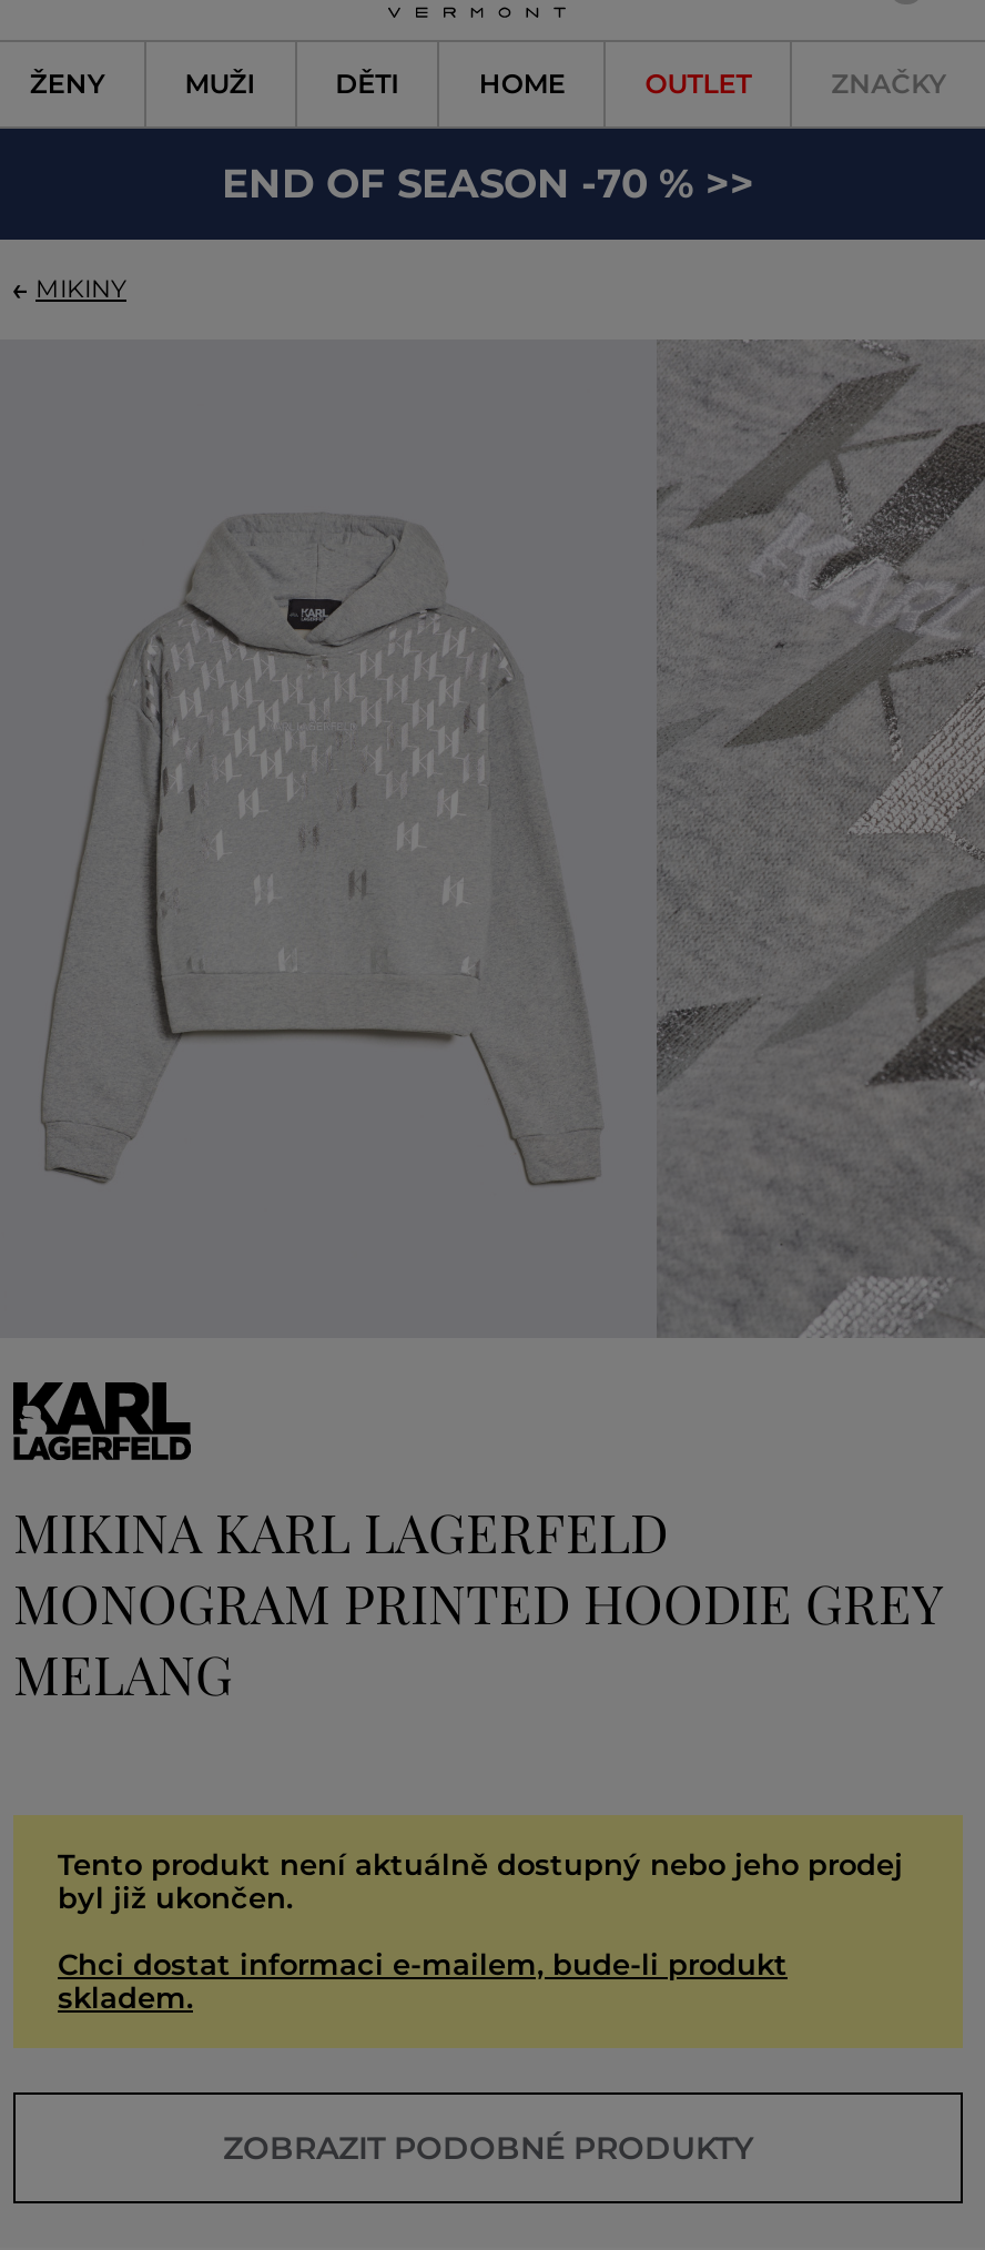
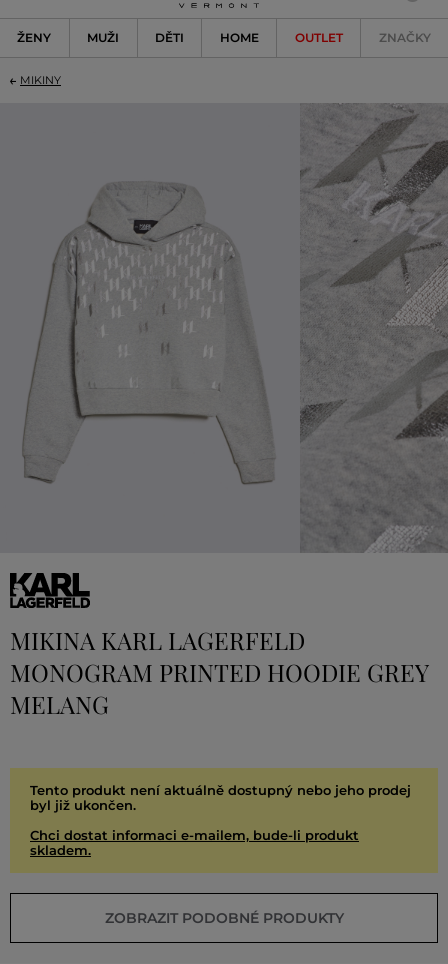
[222,160,754,209] END OF SEASON -70 % >> -> none

